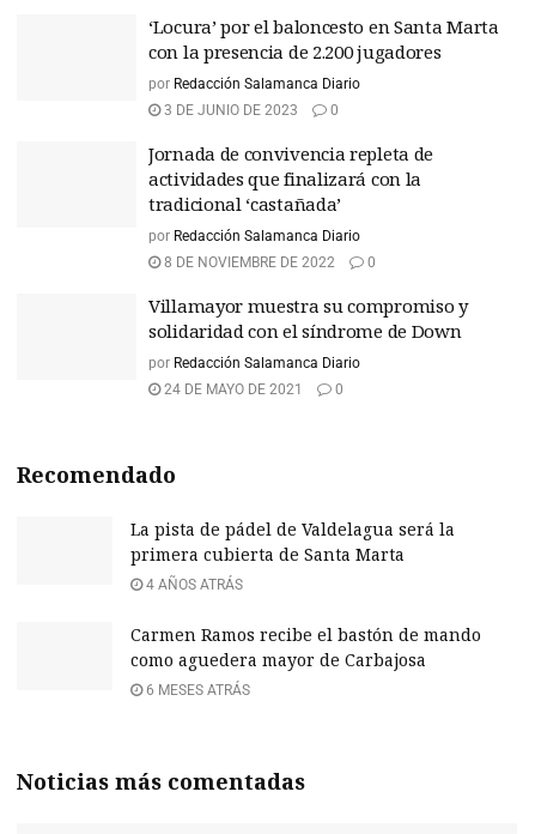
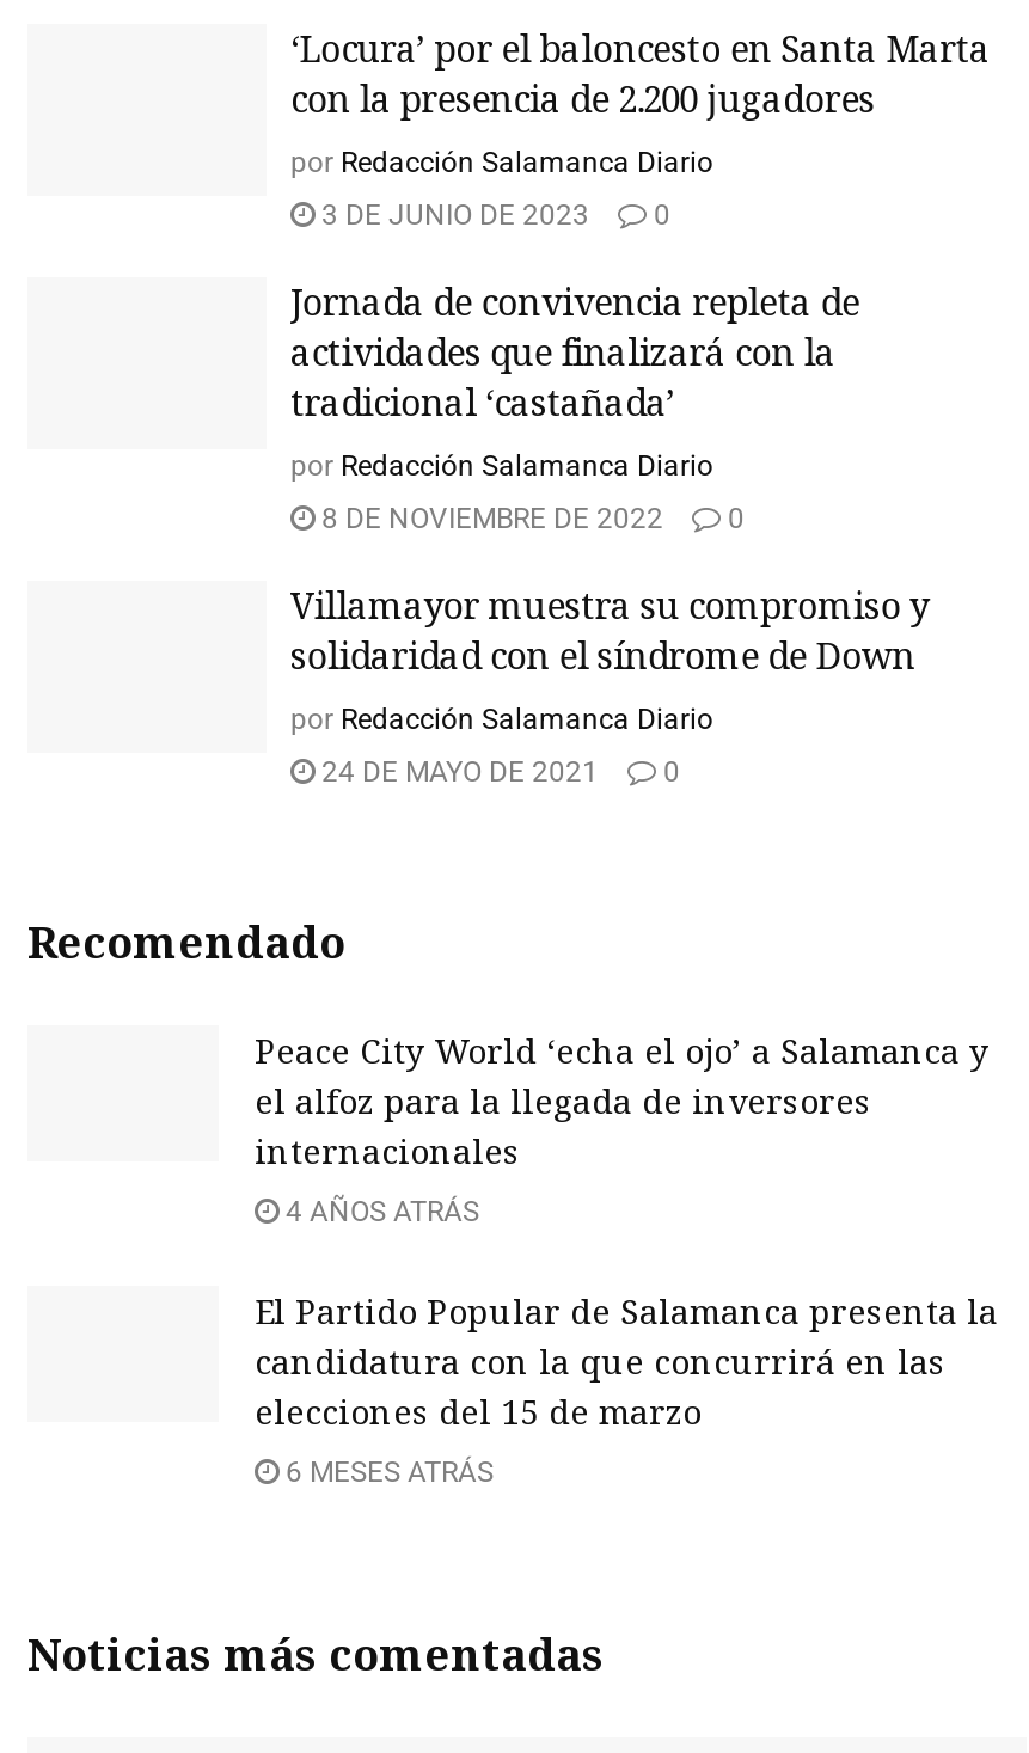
[130,518,455,566] La pista de pádel de Valdelagua será la | primera cubierta de Santa Marta -> [255,1028,988,1173] Peace City World ‘echa el ojo’ a Salamanca y | el alfoz para la llegada de inversores | internacionales
[130,623,481,671] Carmen Ramos recibe el bastón de mando | como aguedera mayor de Carbajosa -> [255,1288,998,1434] El Partido Popular de Salamanca presenta la | candidatura con la que concurrirá en las | elecciones del 15 de marzo

